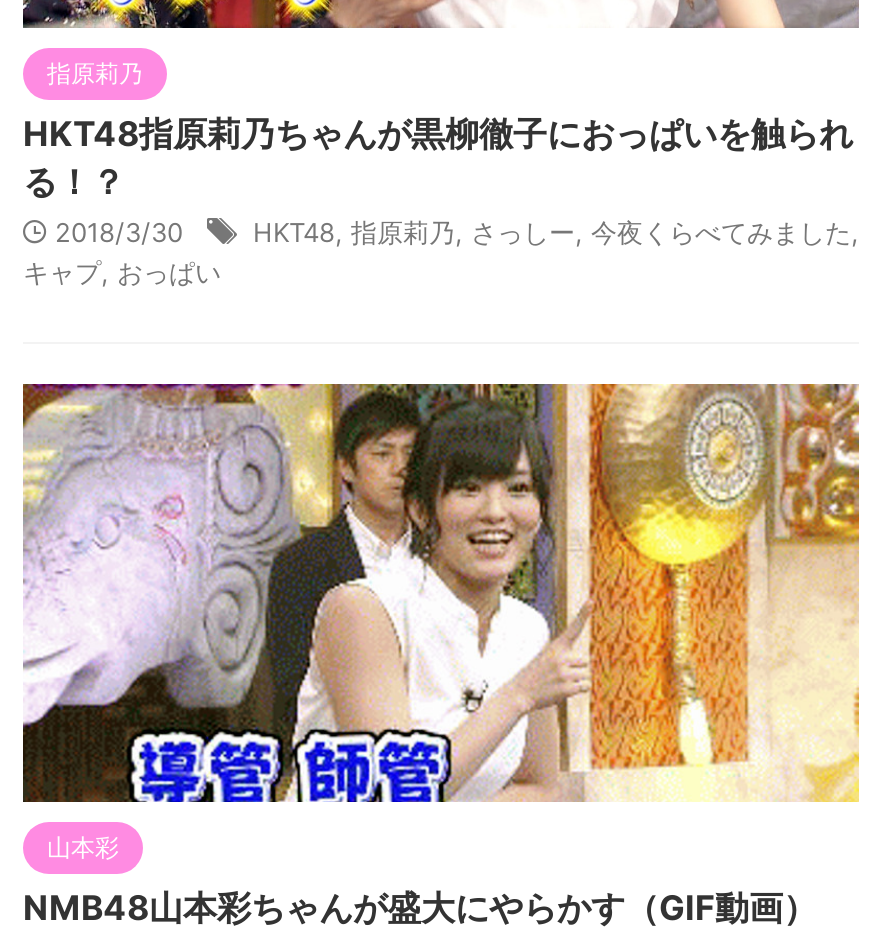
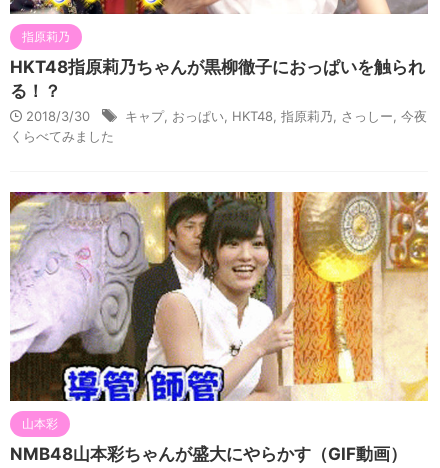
[23,216,859,288] HKT48,指原莉乃,さっしー,今夜くらべてみました, | キャプ,おっぱい -> [10,108,427,144] キャプ,おっぱい, HKT48,指原莉乃,さっしー,今夜 | くらべてみました

